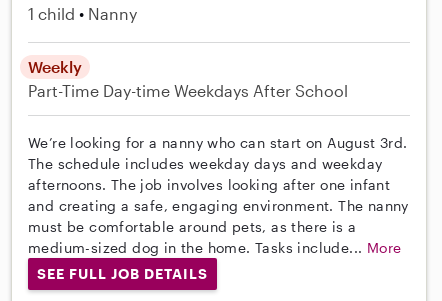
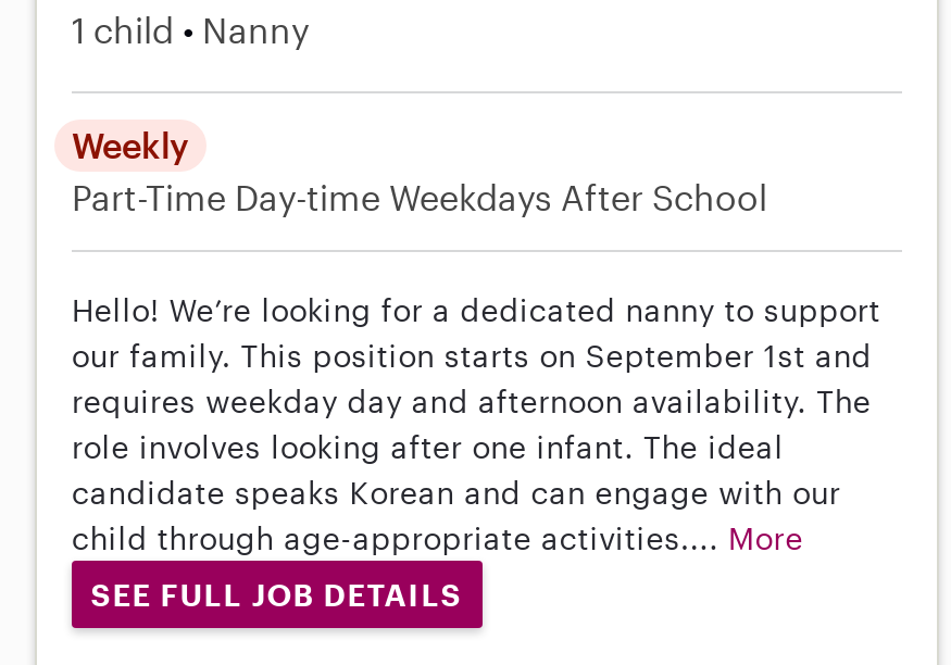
[28,134,409,256] We’re looking for a nanny who can start on August 3rd. | The schedule includes weekday days and weekday | afternoons. The job involves looking after one infant | and creating a safe, engaging environment. The nanny | must be comfortable around pets, as there is a | medium-sized dog in the home. Tasks include... More -> [72,291,881,556] Hello! We’re looking for a dedicated nanny to support | our family. This position starts on September 1st and | requires weekday day and afternoon availability. The | role involves looking after one infant. The ideal | candidate speaks Korean and can engage with our | child through age-appropriate activities.... More

